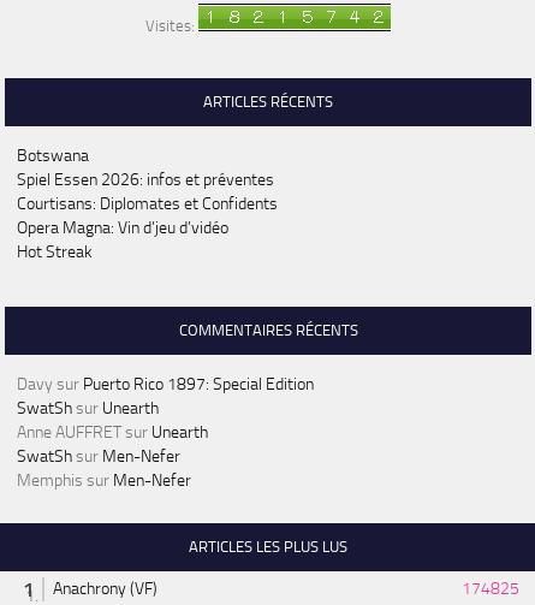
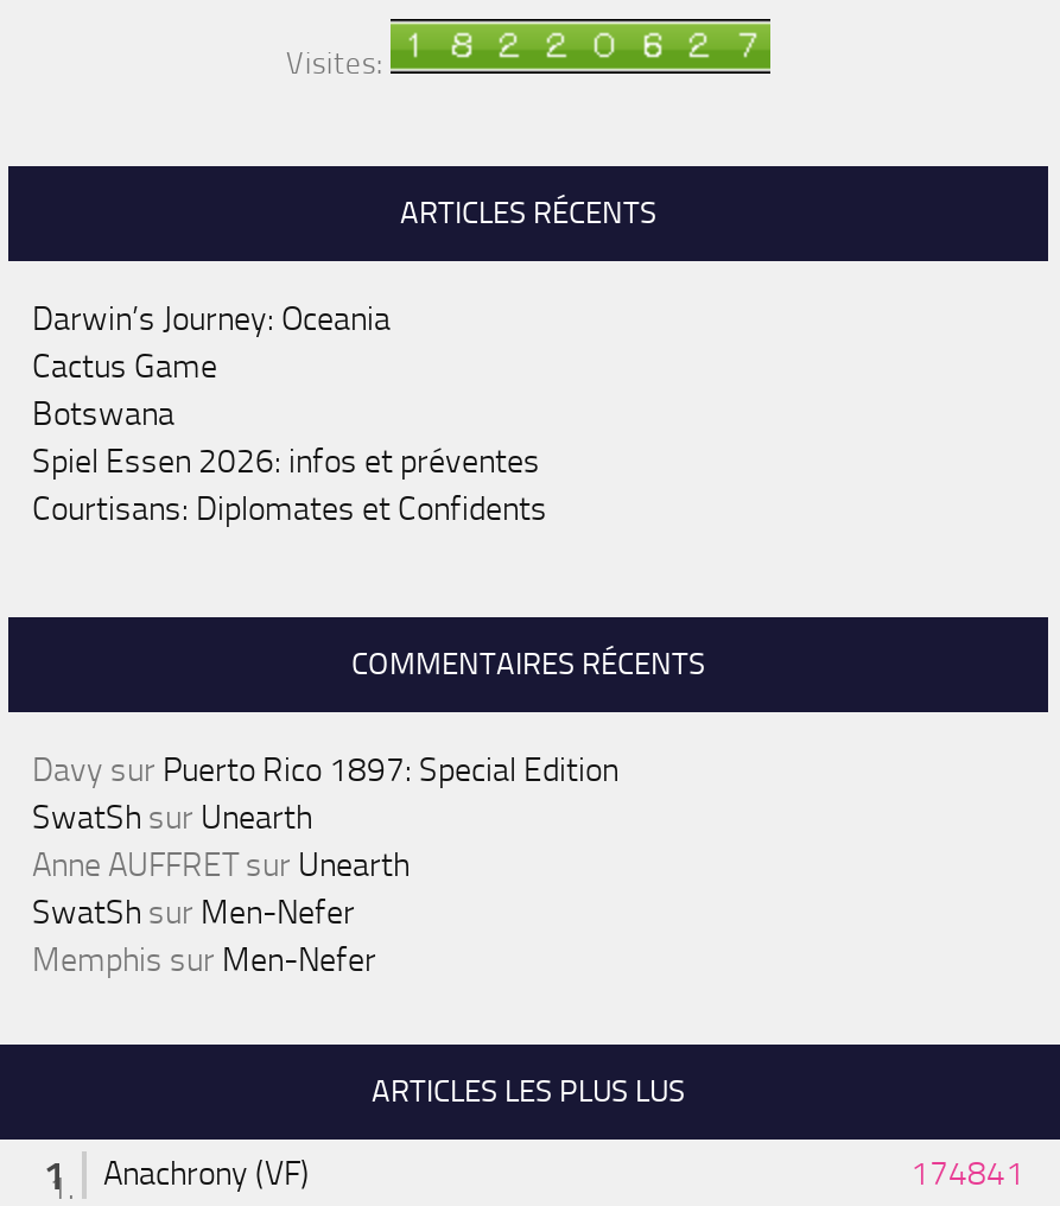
none -> [32,300,391,388] Darwin’s Journey: Oceania | Cactus Game
moved [17,145,278,214] -> [32,395,547,530]: Botswana | Spiel Essen 2026: infos et préventes | Courtisans: Diplomates et Confidents
[17,218,228,262] Opera Magna: Vin d’jeu d’vidéo | Hot Streak -> none
[462,578,519,599] 174825 -> [910,1155,1024,1195] 174841

